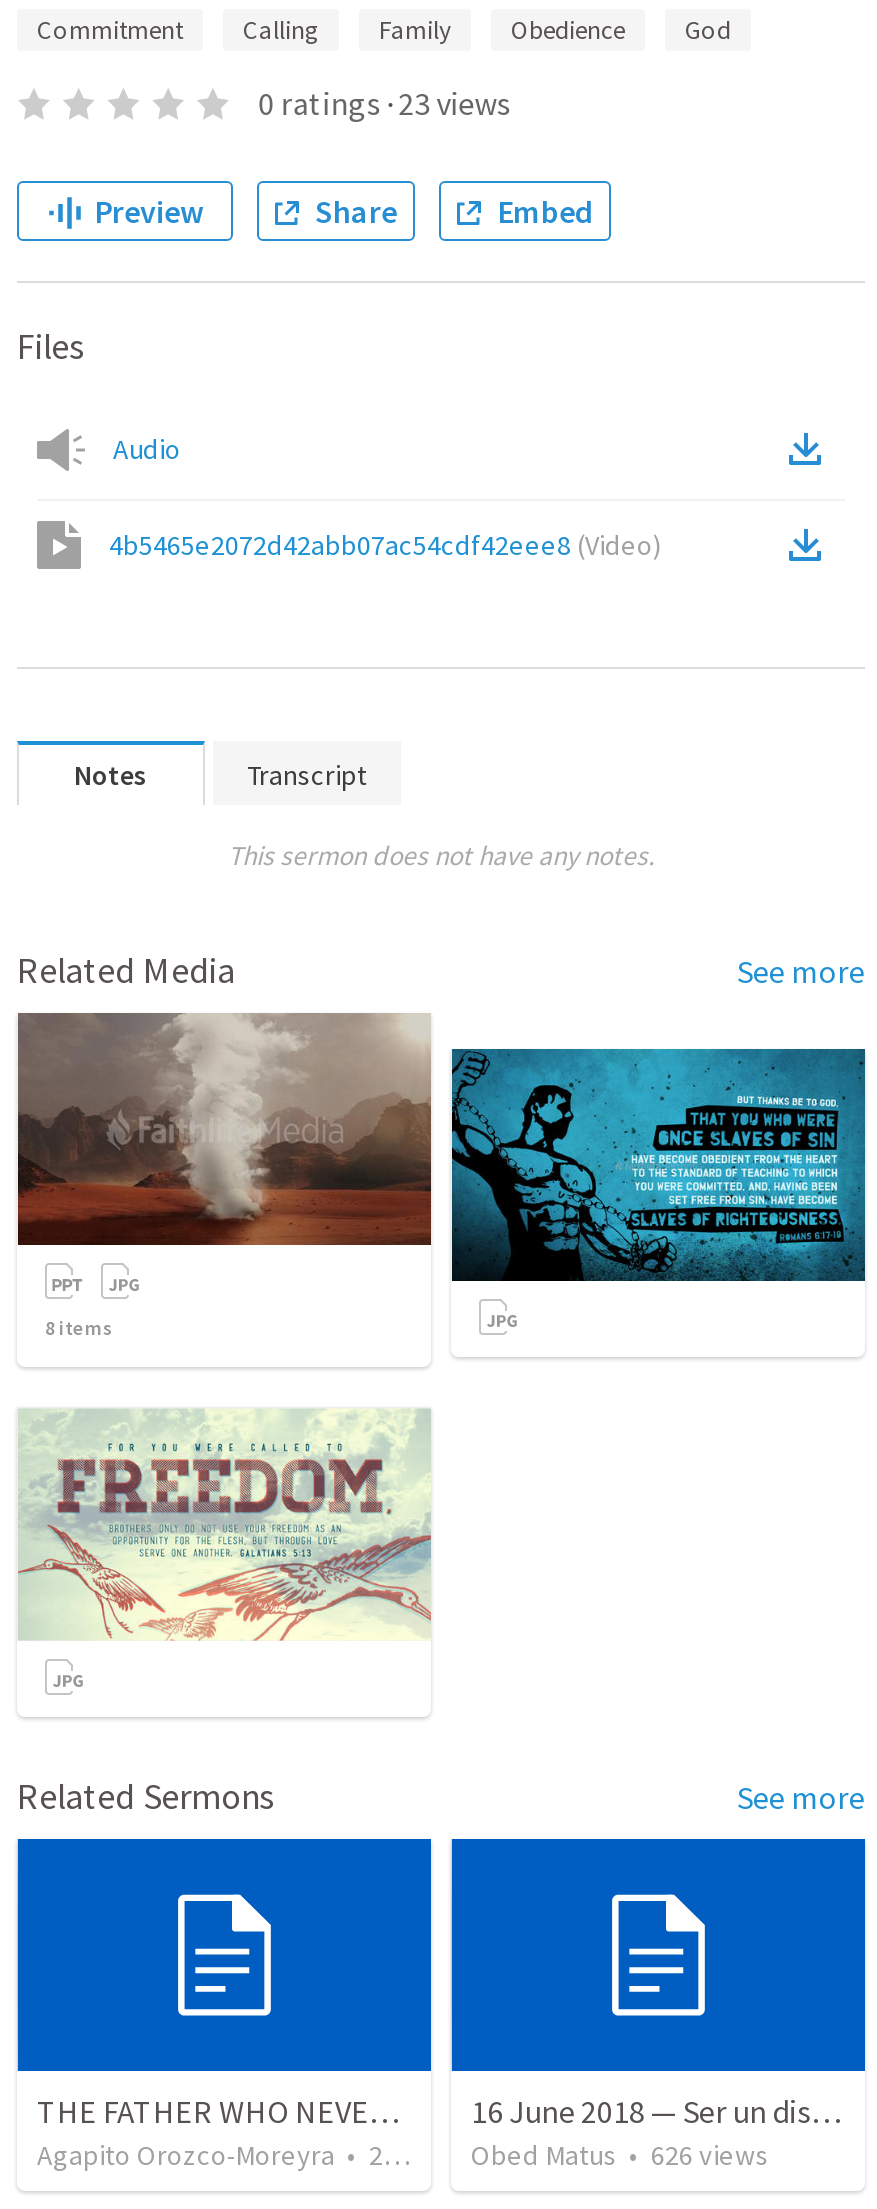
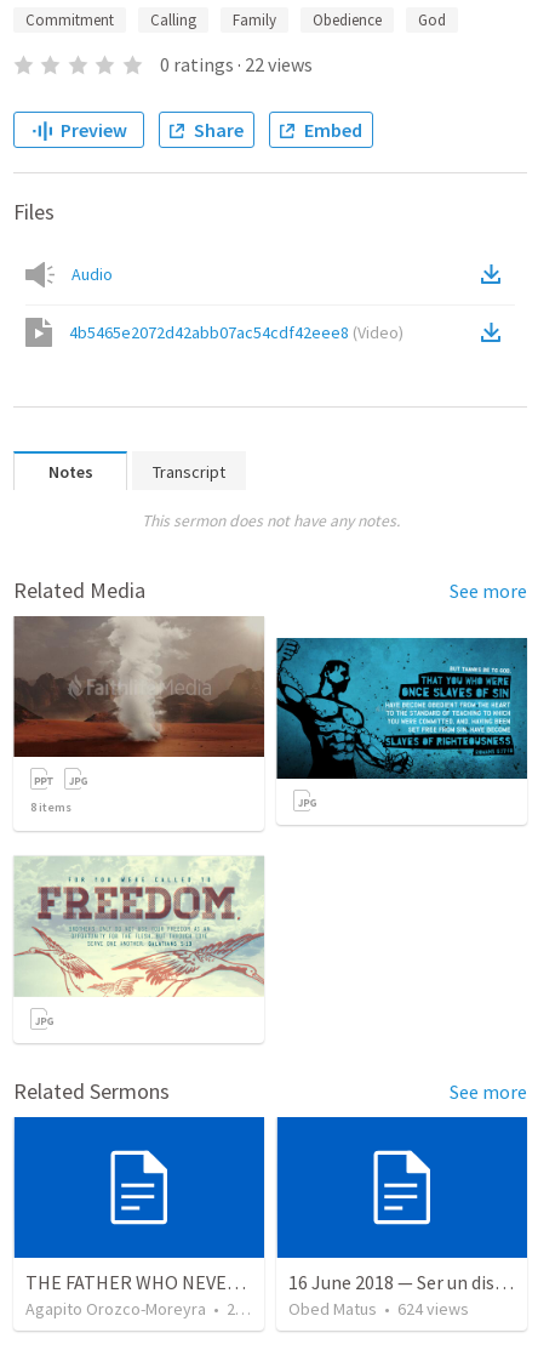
[258,83,510,123] 0 ratings · 23 views -> [160,52,312,76] 0 ratings · 22 views
[471,2138,769,2174] Obed Matus • 626 views -> [288,1298,469,1320] Obed Matus • 624 views

